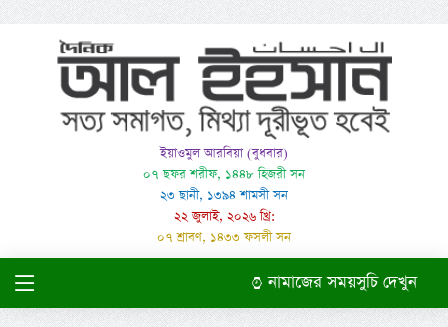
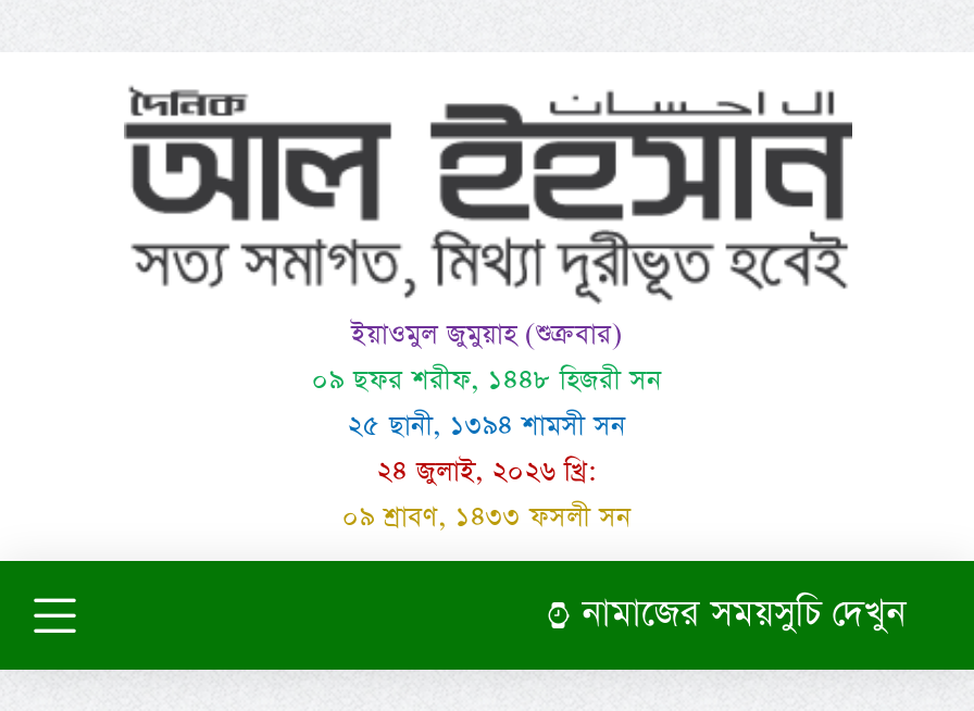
[160,145,288,162] ইয়াওমুল আরবিয়া (বুধবার) -> [351,316,623,353] ইয়াওমুল জুমুয়াহ (শুক্রবার)
[143,166,305,183] ০৭ ছফর শরীফ, ১৪৪৮ হিজরী সন -> [312,362,662,399] ০৯ ছফর শরীফ, ১৪৪৮ হিজরী সন
[160,187,288,204] ২৩ ছানী, ১৩৯৪ শামসী সন -> [348,407,626,444] ২৫ ছানী, ১৩৯৪ শামসী সন
[173,208,274,225] ২২ জুলাই, ২০২৬ খ্রি: -> [377,453,597,490] ২৪ জুলাই, ২০২৬ খ্রি:
[157,229,291,246] ০৭ শ্রাবণ, ১৪৩৩ ফসলী সন -> [342,499,632,536] ০৯ শ্রাবণ, ১৪৩৩ ফসলী সন

